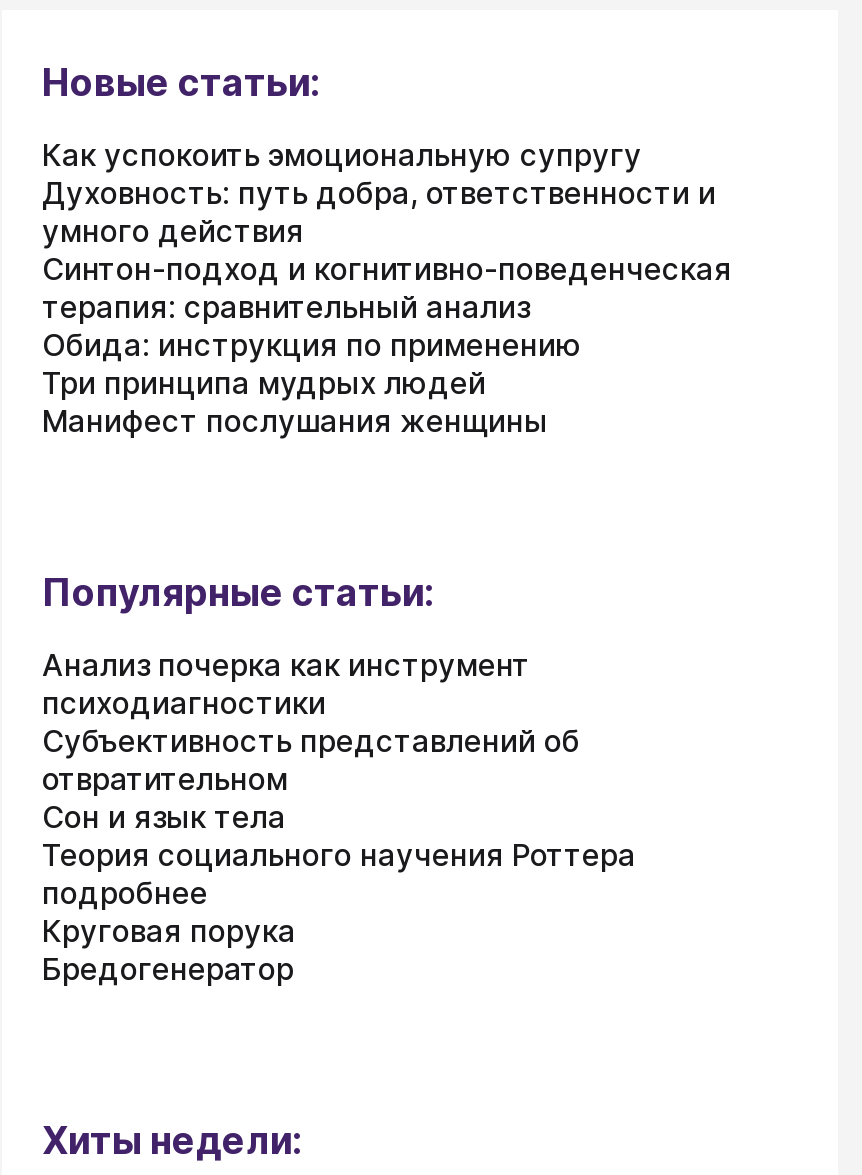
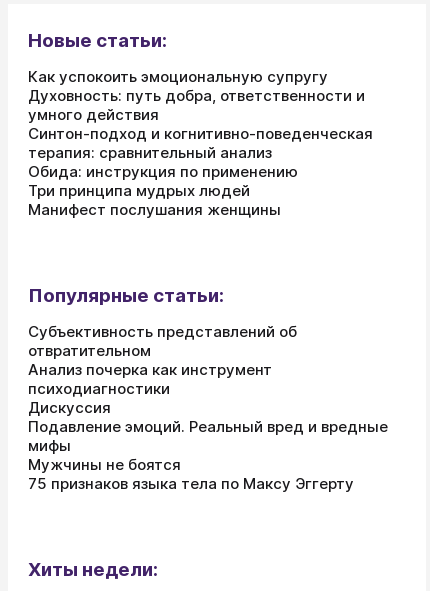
moved [42,646,530,722] -> [28,360,272,398]: Анализ почерка как инструмент | психодиагностики
moved [42,722,580,798] -> [28,322,297,360]: Субъективность представлений об | отвратительном
[42,798,636,988] Сон и язык тела | Теория социального научения Роттера | подробнее | Круговая порука | Бредогенератор -> [28,398,388,493] Дискуссия | Подавление эмоций. Реальный вред и вредные | мифы | Мужчины не боятся | 75 признаков языка тела по Максу Эггерту

